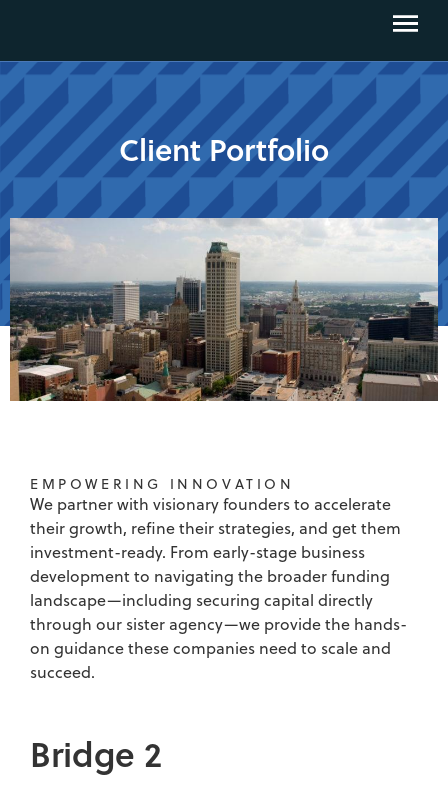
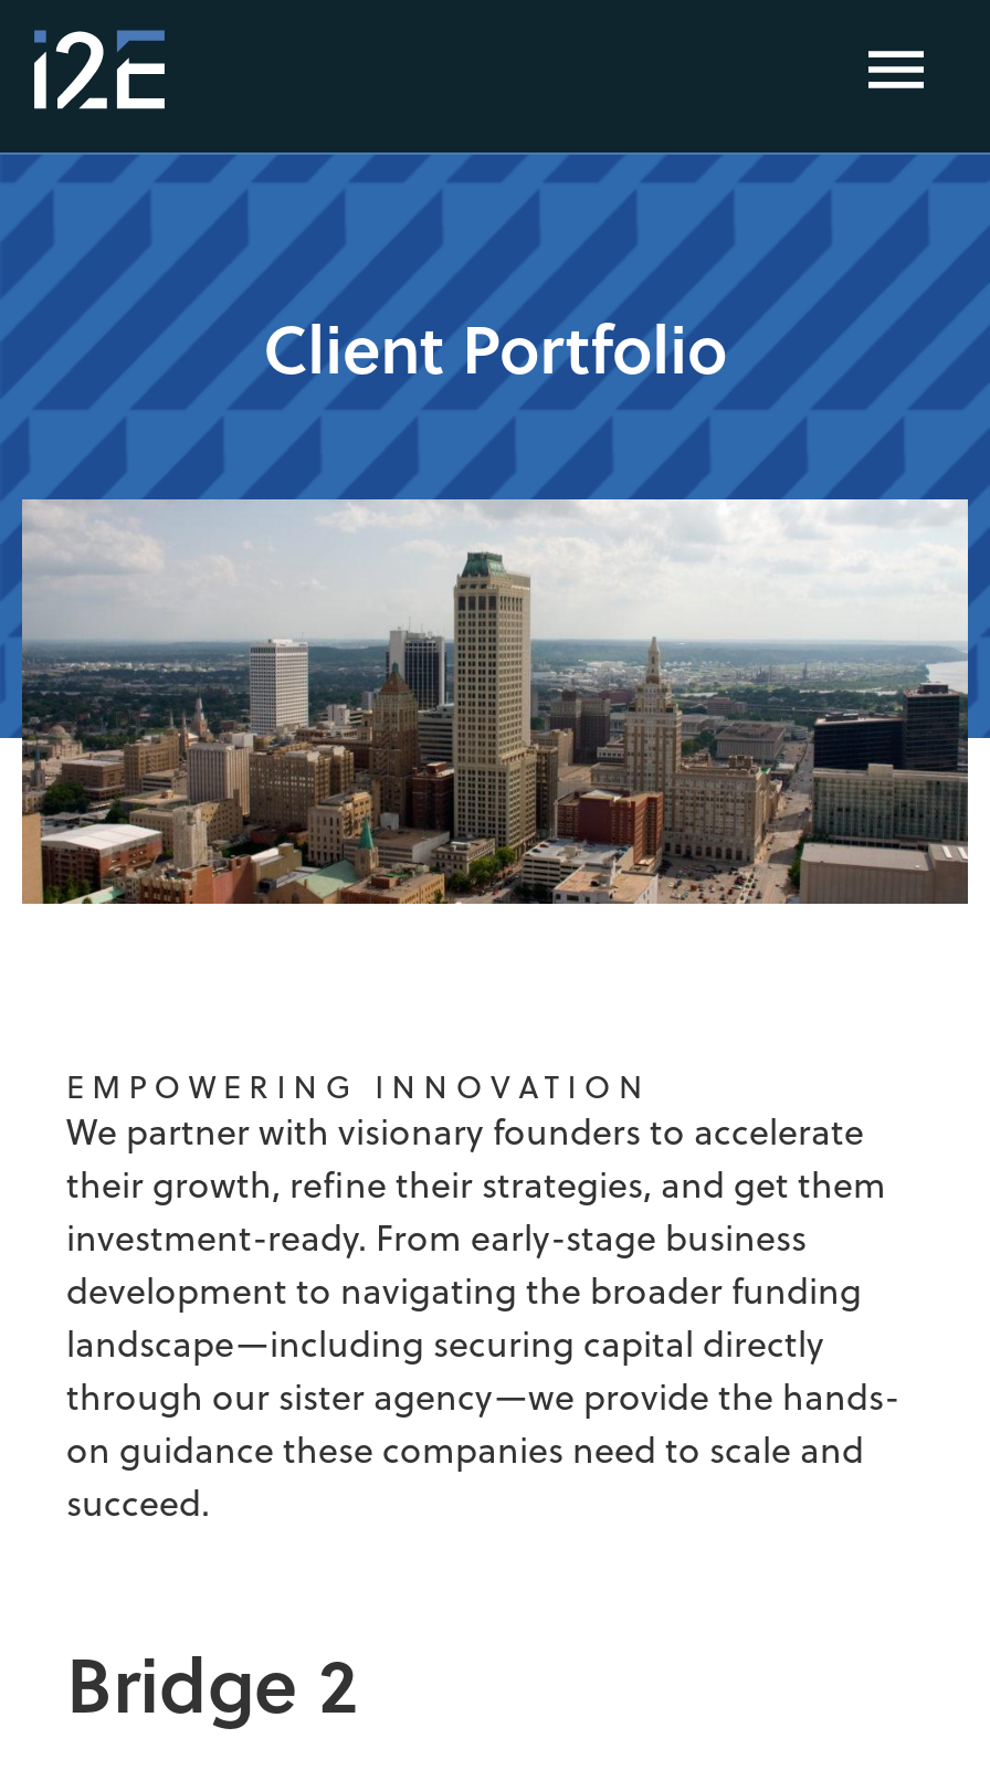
none -> [31,29,168,110] [image]

